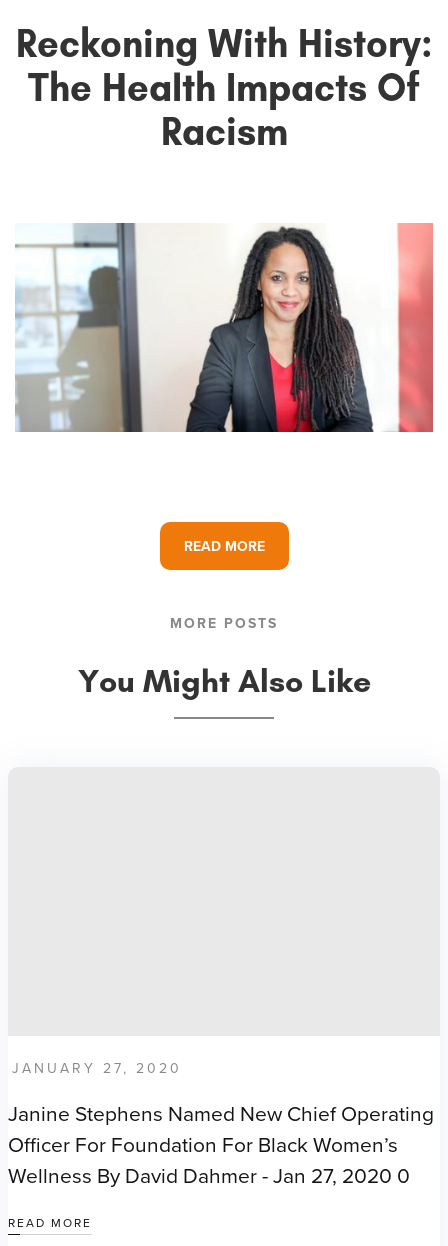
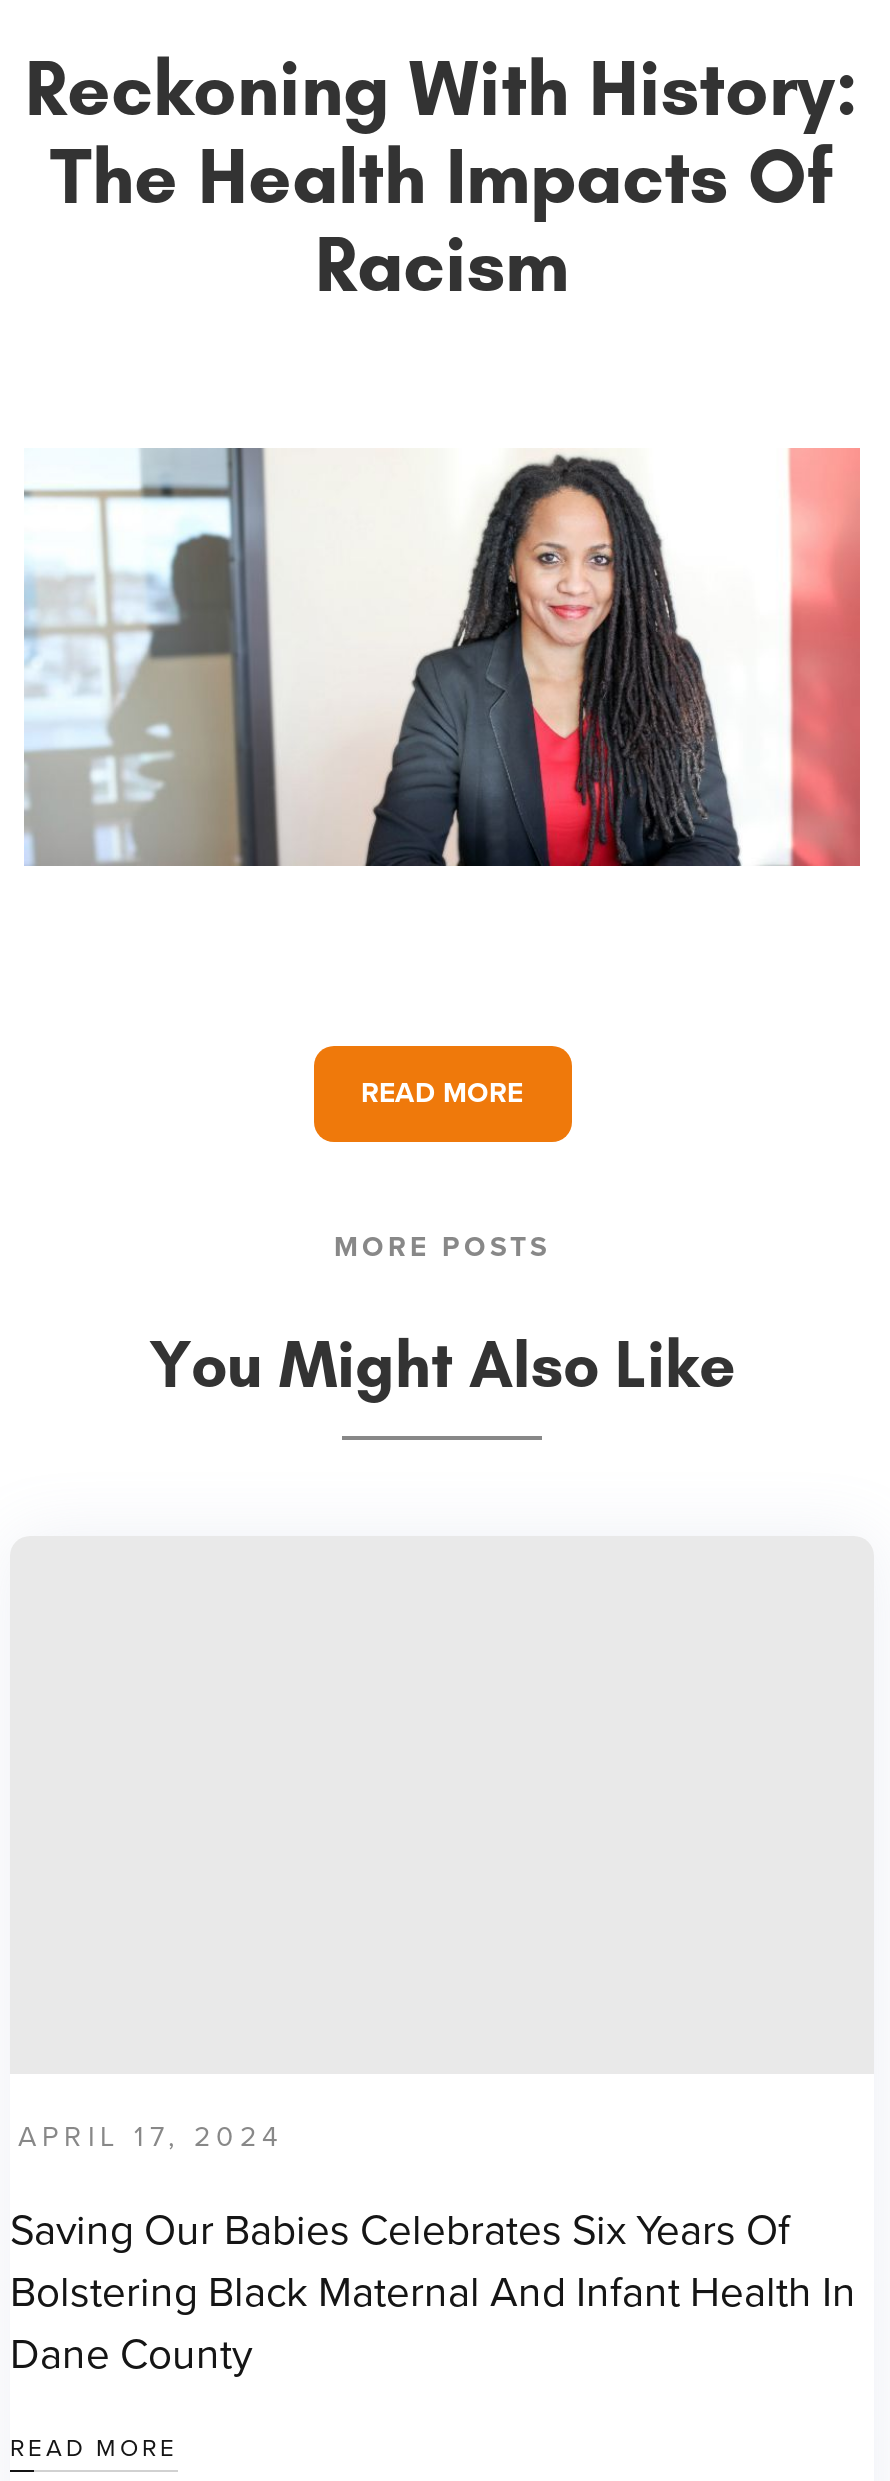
[12,1058,182,1078] JANUARY 27, 2020 -> [18,2116,284,2158] APRIL 17, 2024
[8,1098,434,1190] Janine Stephens Named New Chief Operating | Officer For Foundation For Black Women’s | Wellness By David Dahmer - Jan 27, 2020 0 -> [10,2198,856,2384] Saving Our Babies Celebrates Six Years Of | Bolstering Black Maternal And Infant Health In | Dane County

